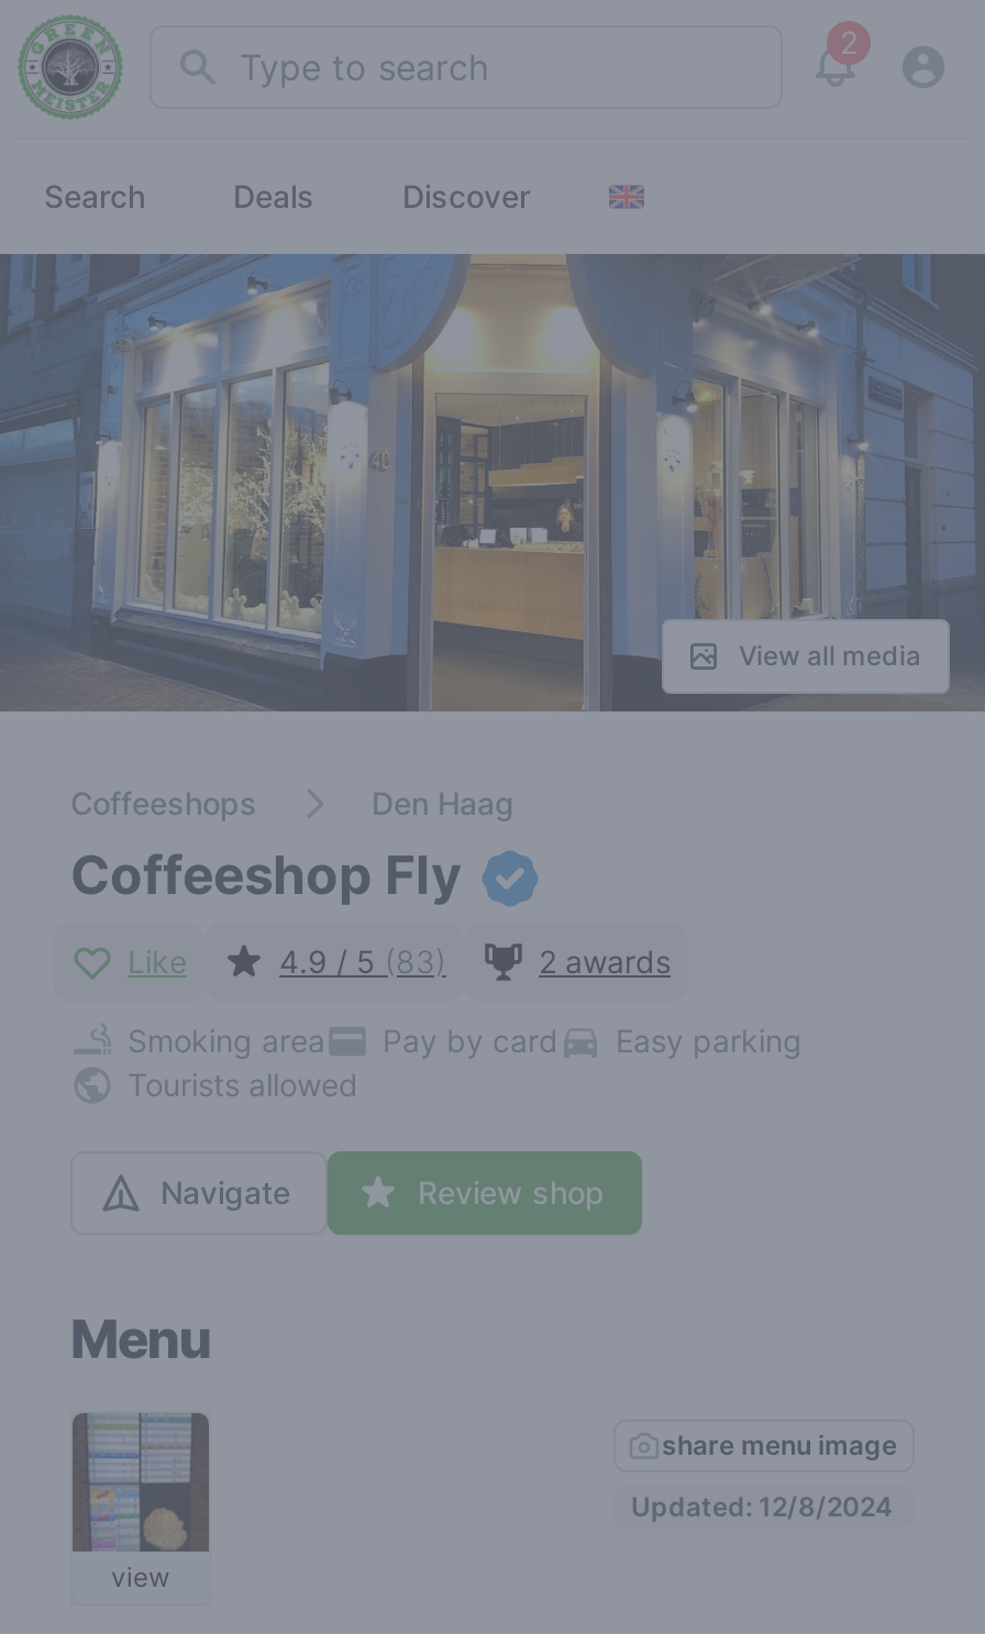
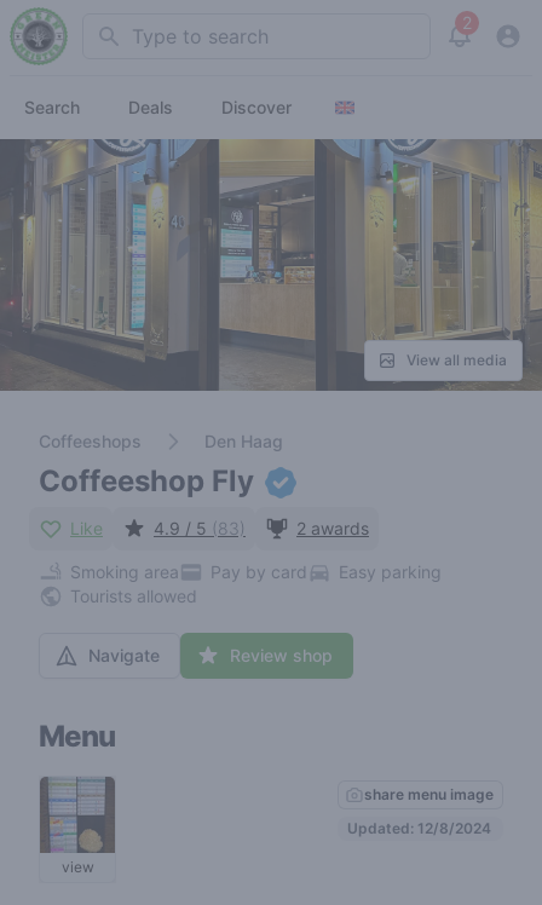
[7,252,978,711] [image] -> [4,138,538,391] [image]

